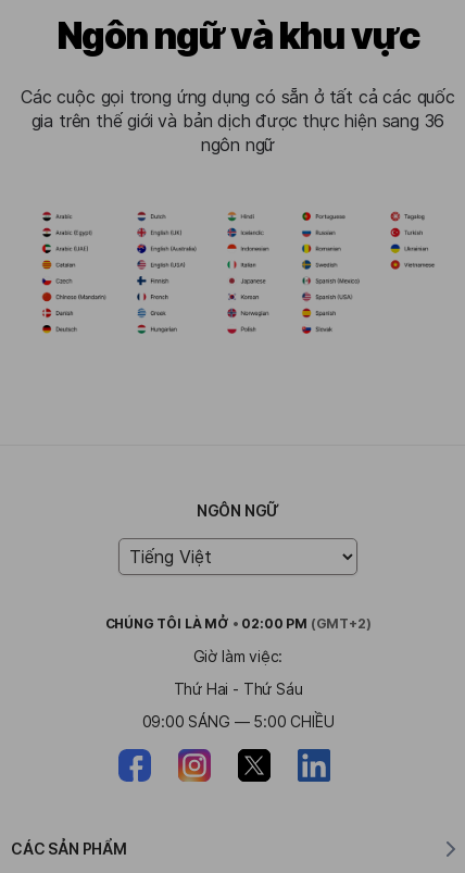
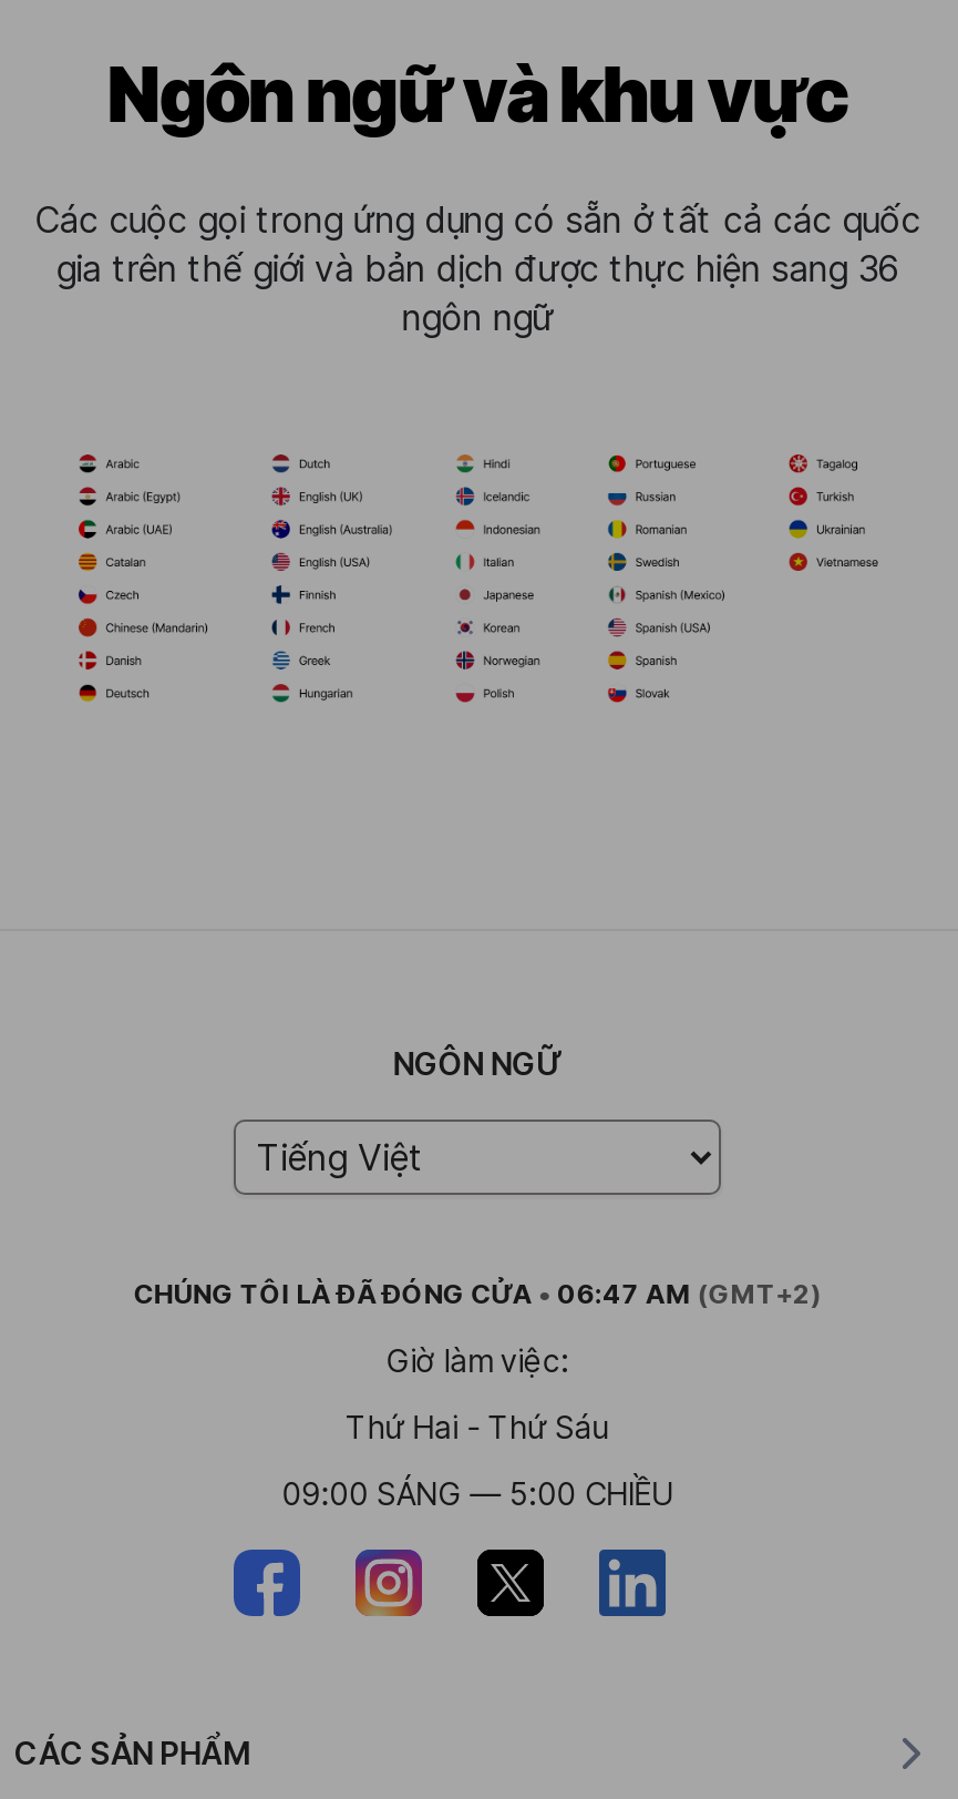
[105,616,371,632] CHÚNG TÔI LÀMỞ • 02:00 PM (GMT+2) -> [134,1278,821,1311] CHÚNG TÔI LÀĐÃ ĐÓNG CỬA • 06:47 AM (GMT+2)

